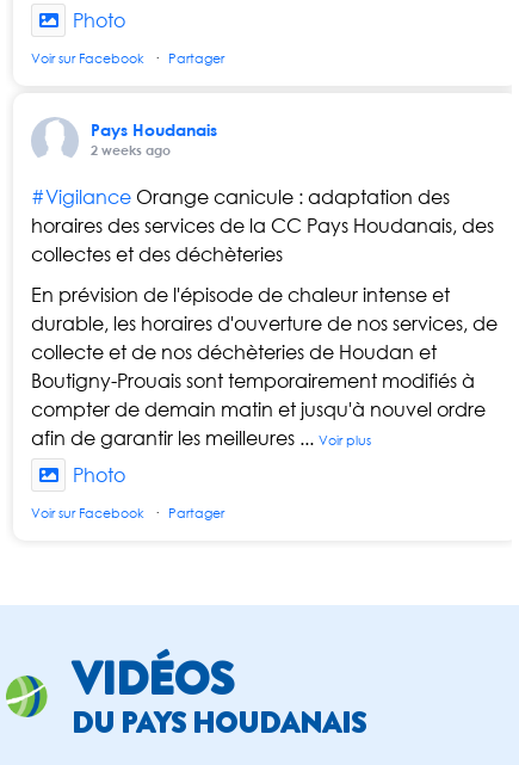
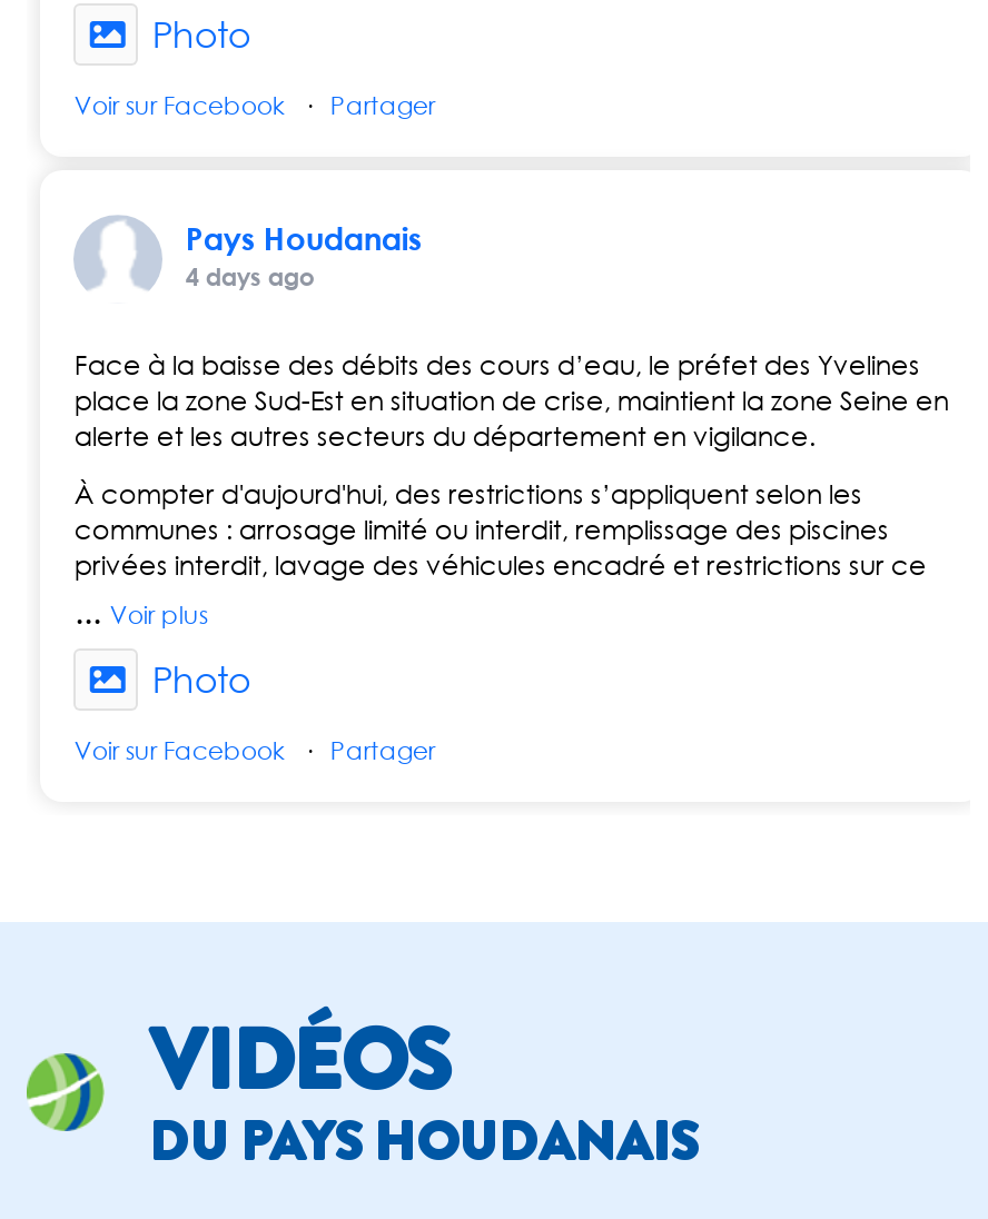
[91,142,171,157] 2 weeks ago -> [186,260,315,289] 4 days ago
[31,185,494,266] #Vigilance Orange canicule : adaptation des | horaires des services de la CC Pays Houdanais, des | collectes et des déchèteries -> [74,347,949,452] Face à la baisse des débits des cours d’eau, le préfet des Yvelines | place la zone Sud-Est en situation de crise, maintient la zone Seine en | alerte et les autres secteurs du département en vigilance.
[31,282,498,449] En prévision de l'épisode de chaleur intense et | durable, les horaires d'ouverture de nos services, de | collecte et de nos déchèteries de Houdan et | Boutigny-Prouais sont temporairement modifiés à | compter de demain matin et jusqu'à nouvel ordre | afin de garantir les meilleures... Voir plus -> [74,476,927,632] À compter d'aujourd'hui, des restrictions s’appliquent selon les | communes : arrosage limité ou interdit, remplissage des piscines | privées interdit, lavage des véhicules encadré et restrictions sur ce | ... Voir plus

